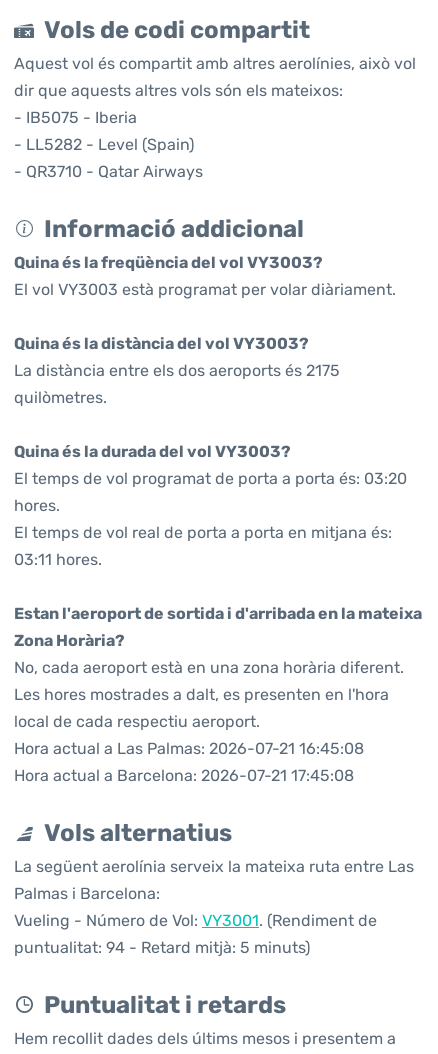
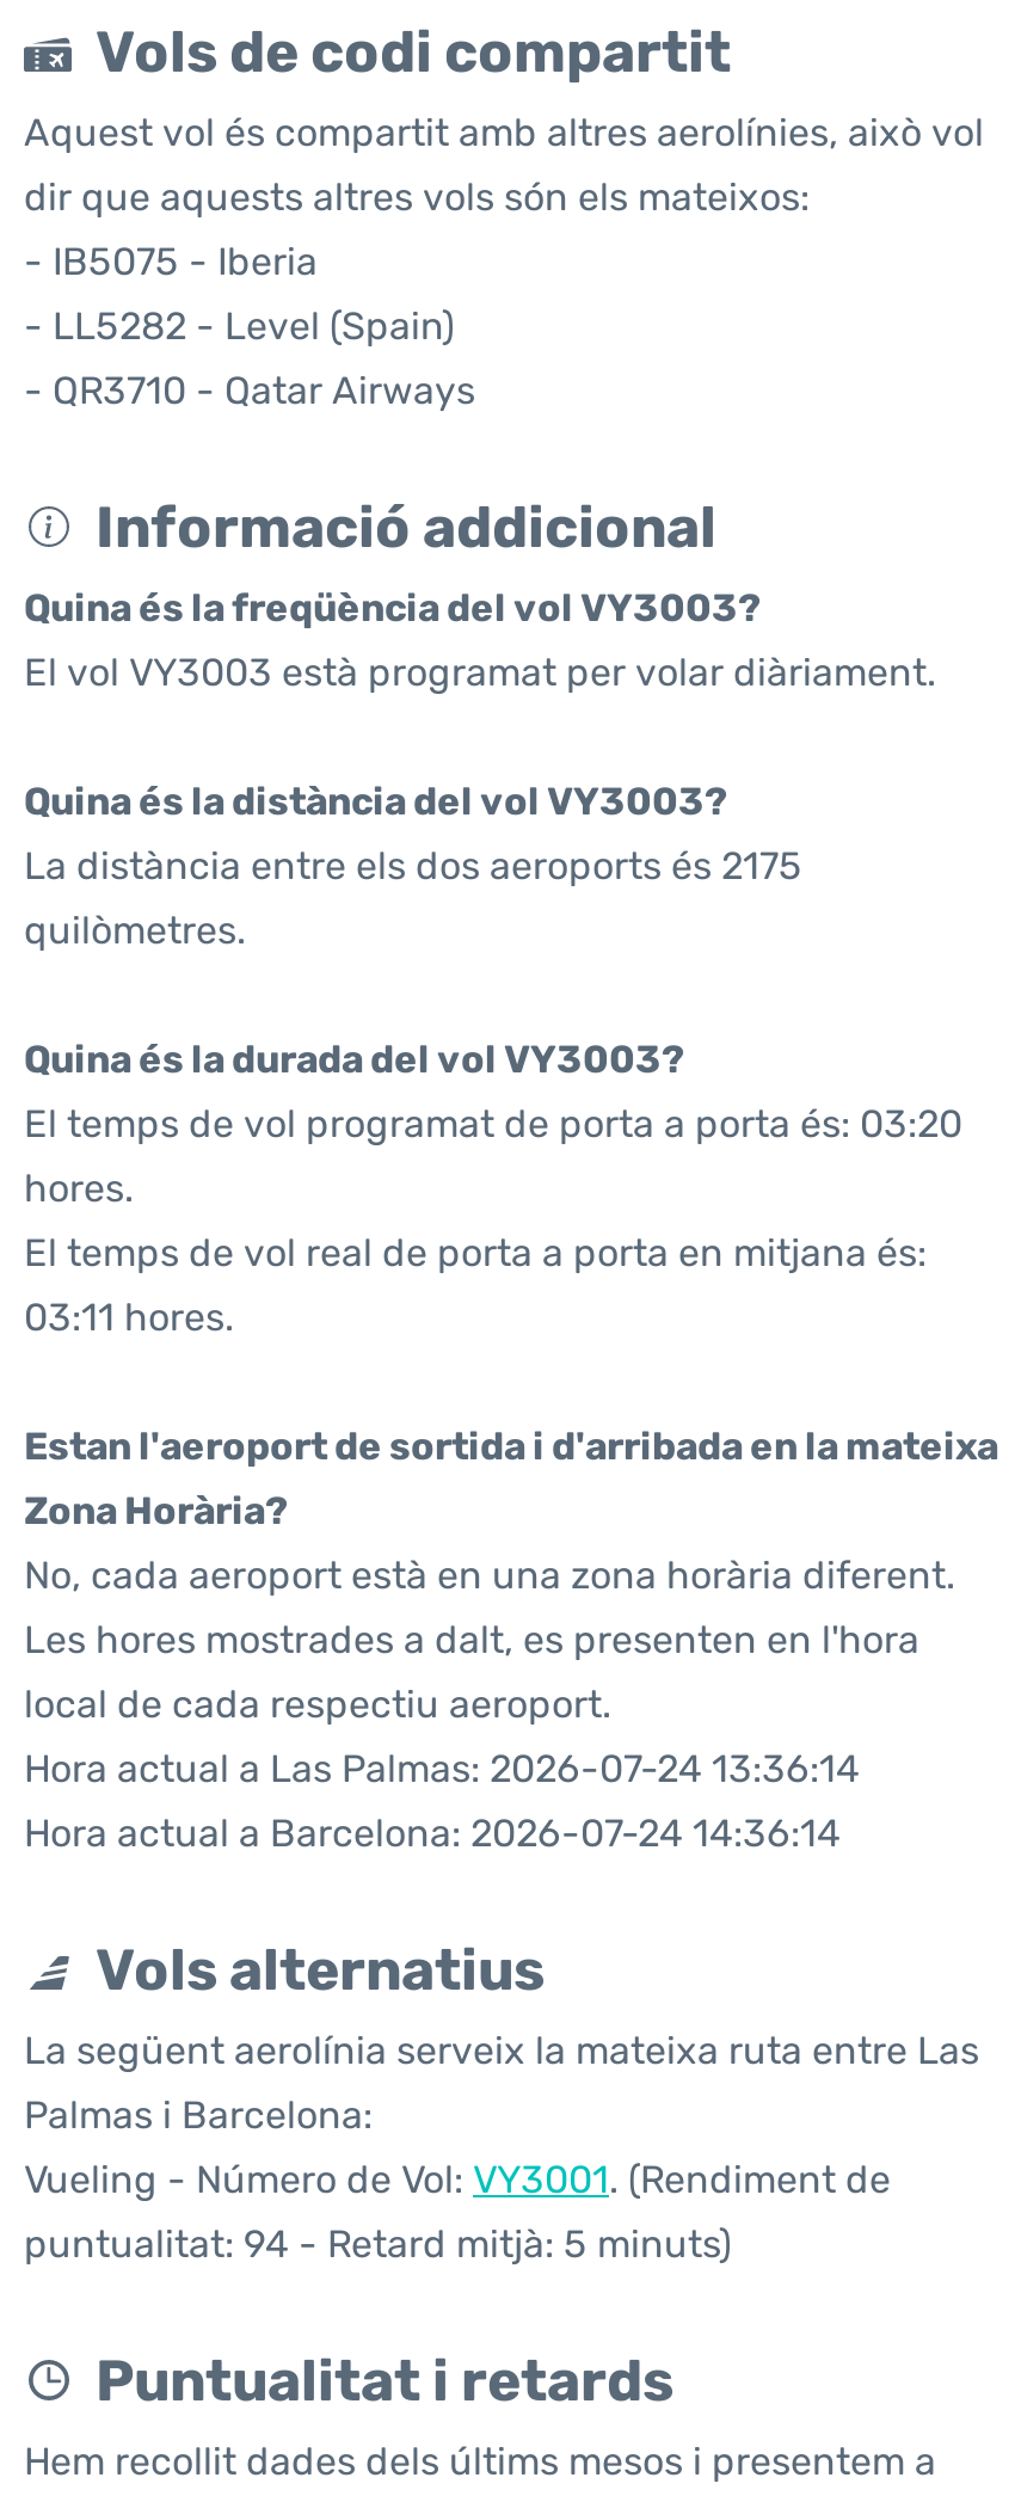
[14,739,364,758] Hora actual a Las Palmas: 2026-07-21 16:45:08 -> [24,1746,860,1791] Hora actual a Las Palmas: 2026-07-24 13:36:14
[14,766,354,785] Hora actual a Barcelona: 2026-07-21 17:45:08 -> [24,1810,841,1856] Hora actual a Barcelona: 2026-07-24 14:36:14

